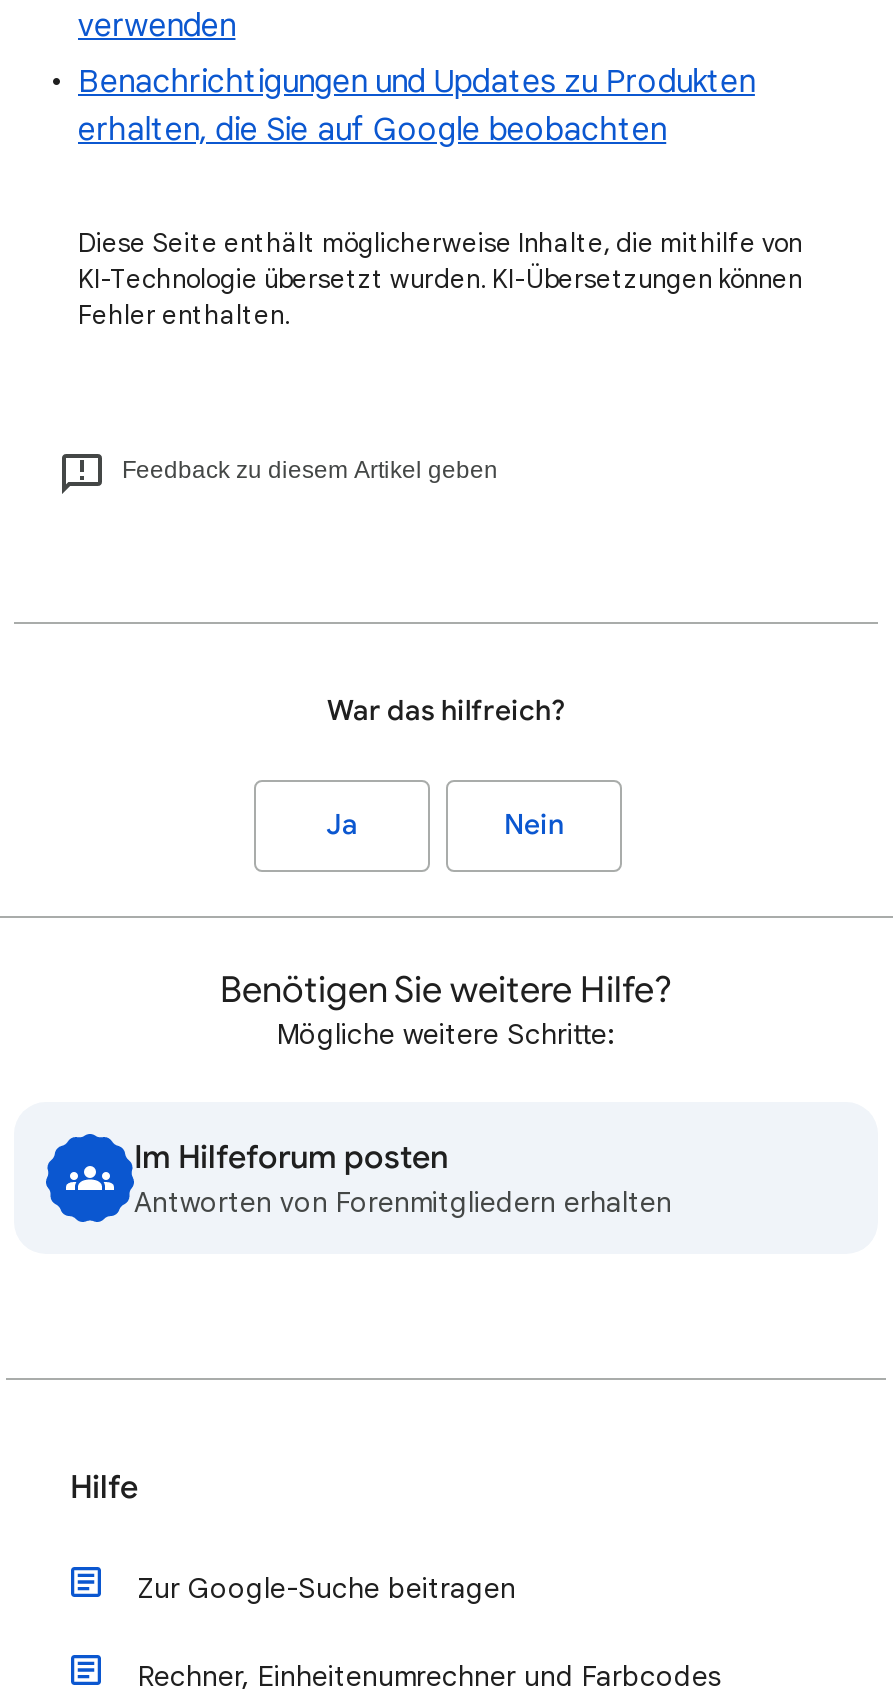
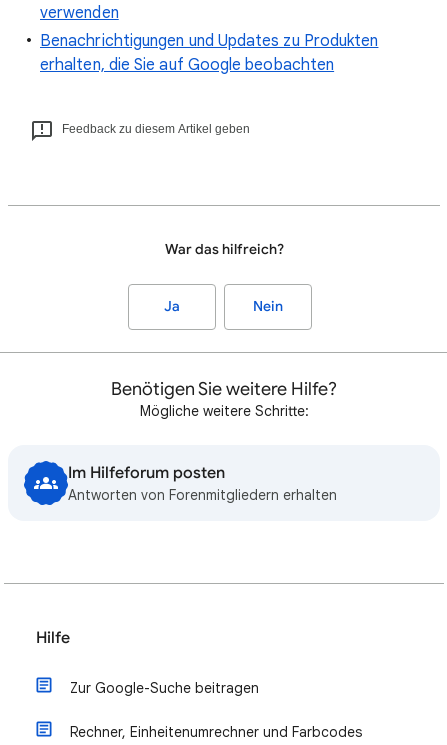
[78,226,802,332] Diese Seite enthält möglicherweise Inhalte, die mithilfe von | KI-Technologie übersetzt wurden. KI-Übersetzungen können | Fehler enthalten. -> none

